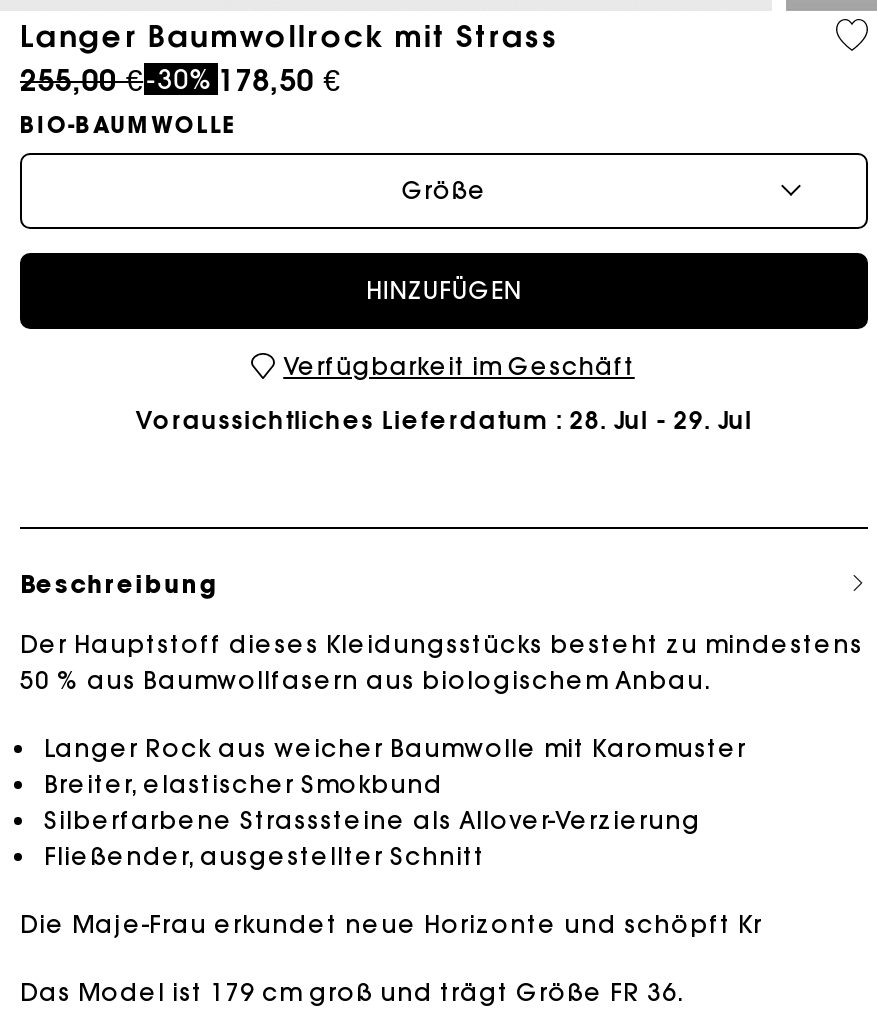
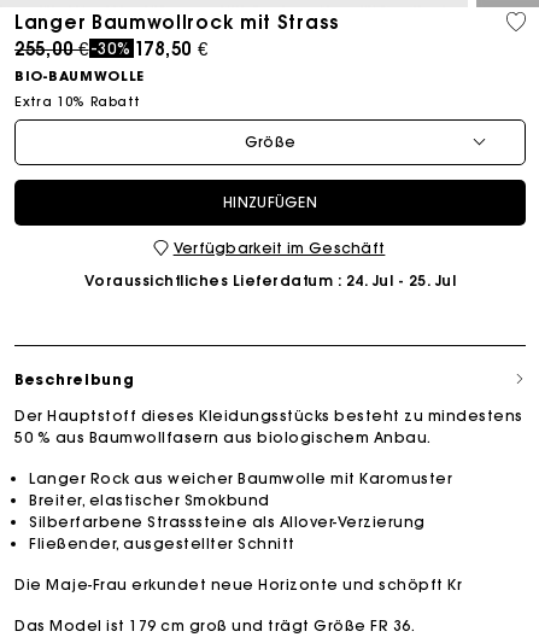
none -> [14,93,139,109] Extra 10% Rabatt
[136,404,752,434] Voraussichtliches Lieferdatum: 28. Jul - 29. Jul -> [84,271,456,289] Voraussichtliches Lieferdatum: 24. Jul - 25. Jul

